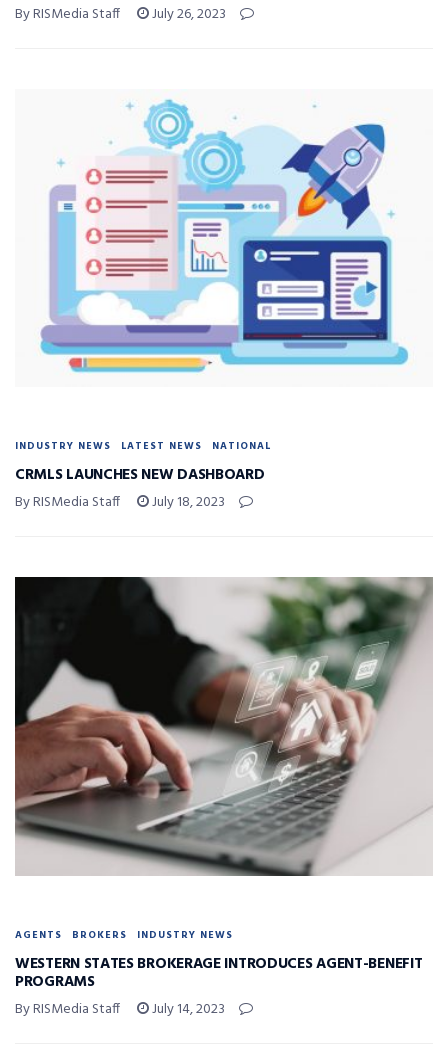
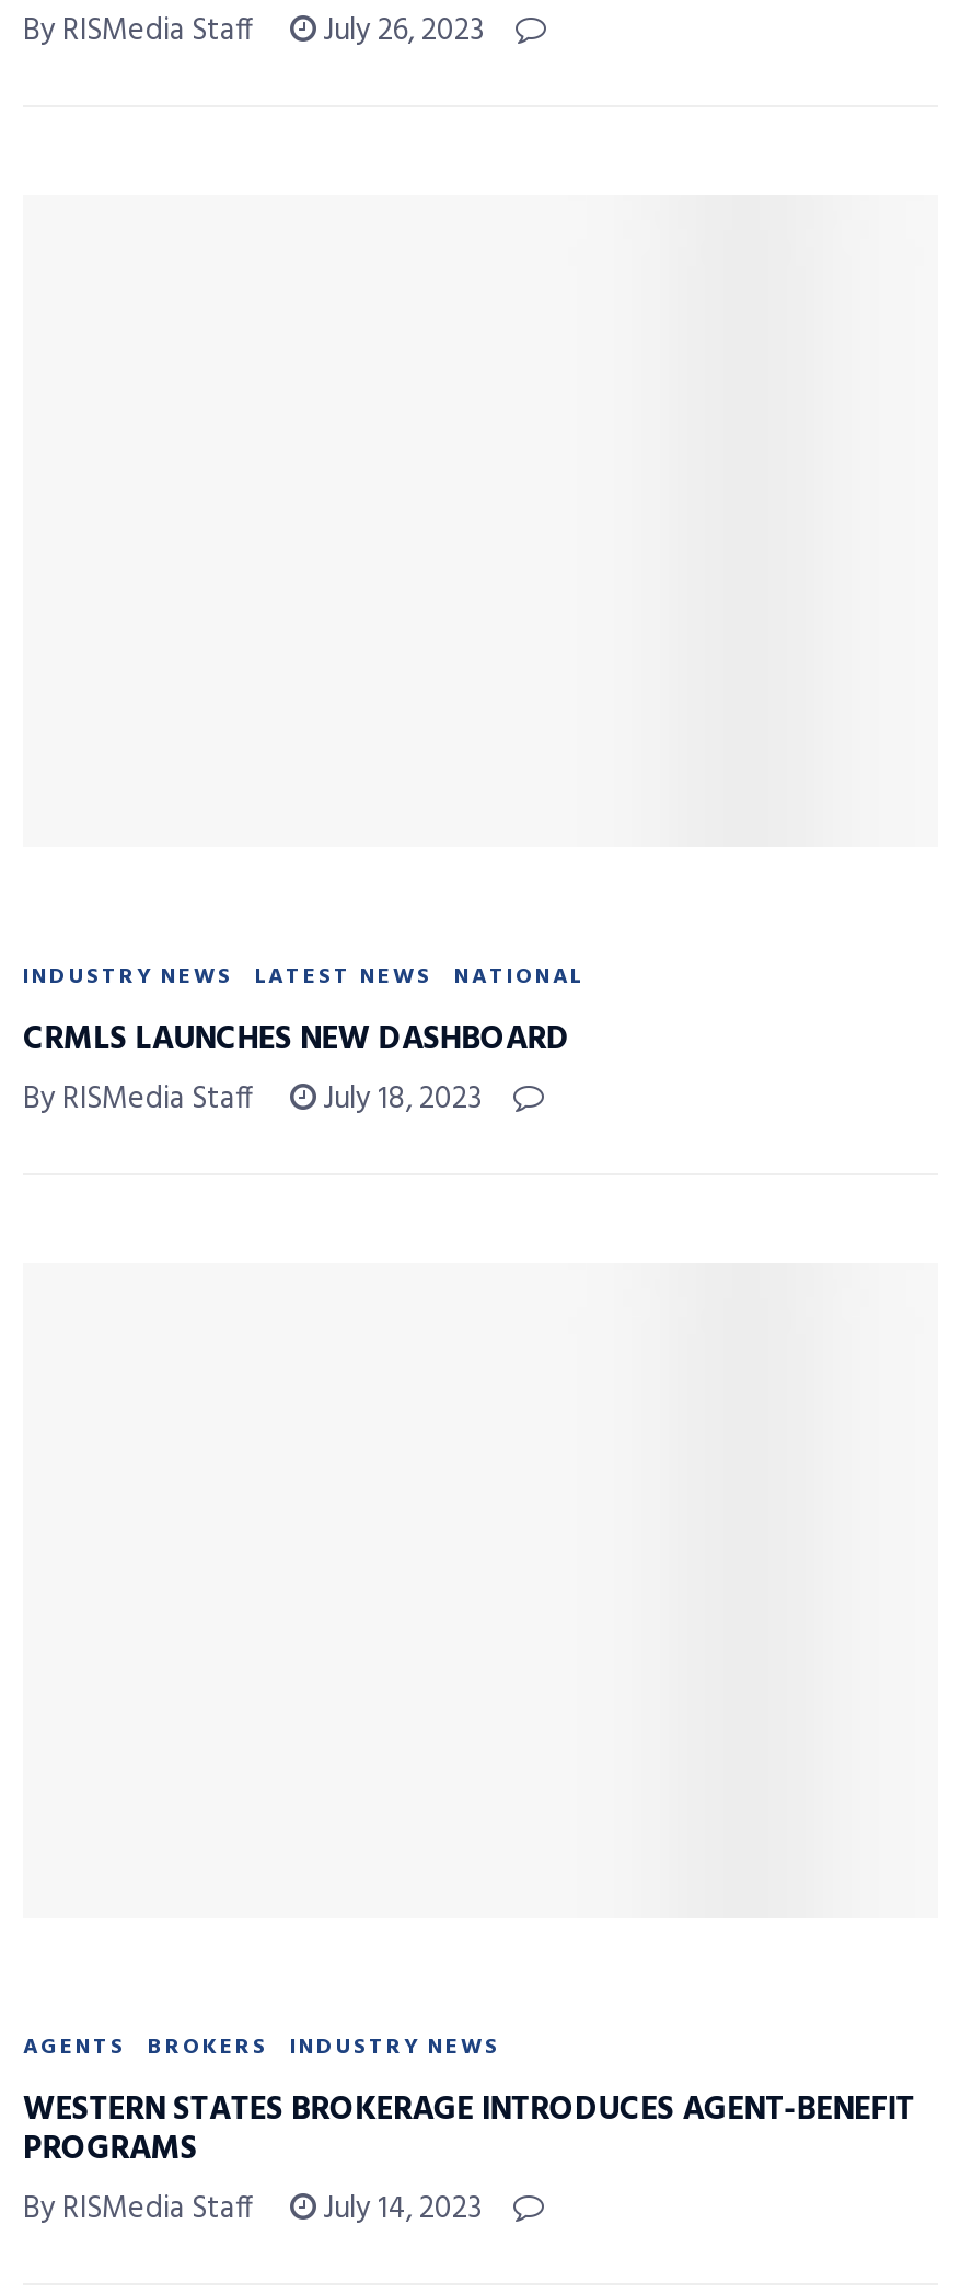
[39,99,409,373] [image] -> none
[14,576,434,877] [image] -> none

